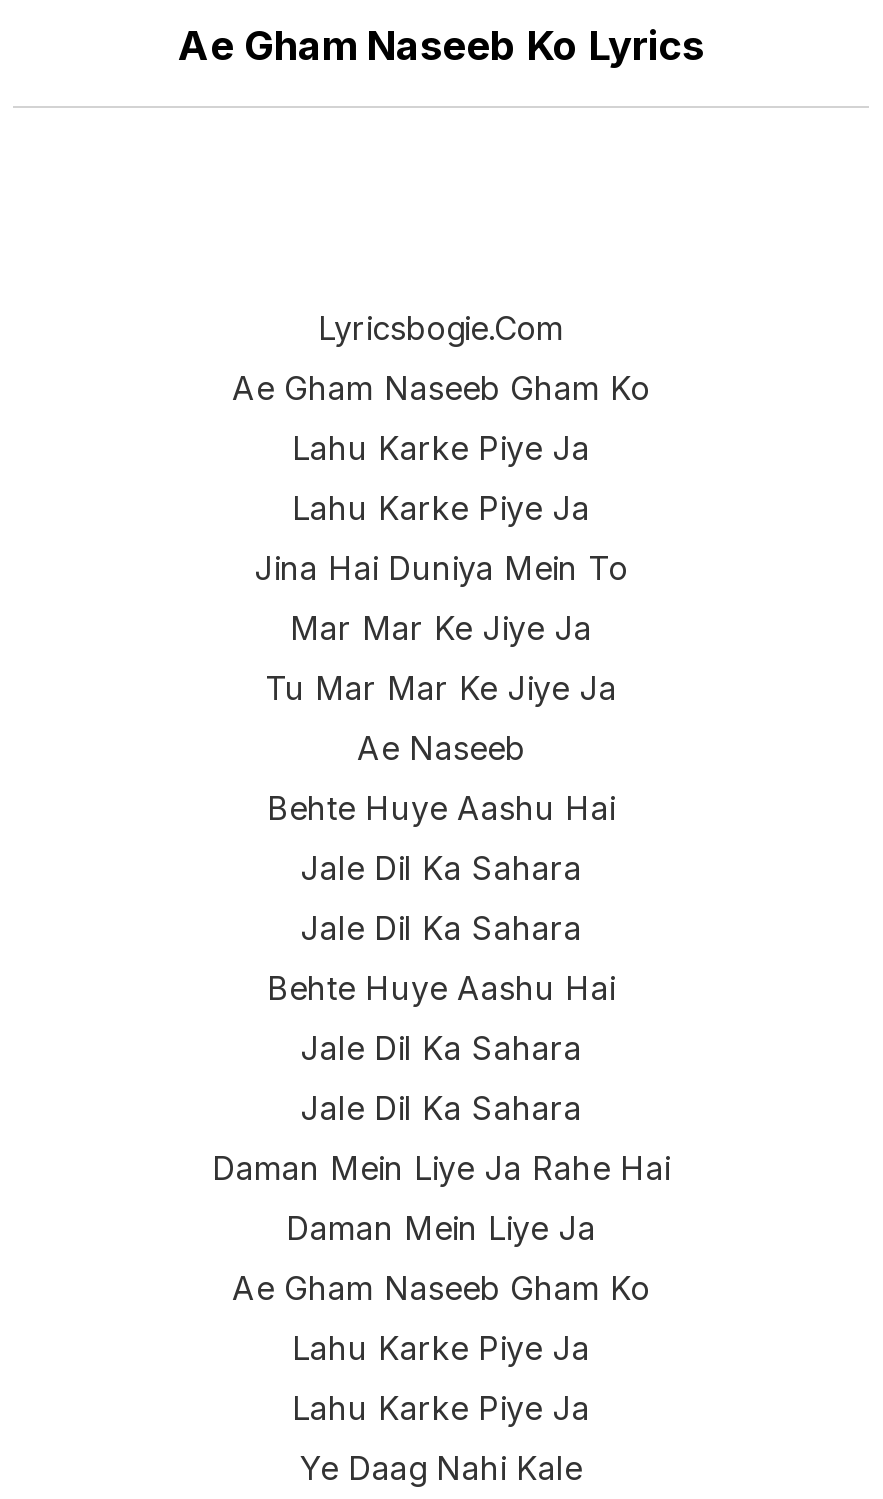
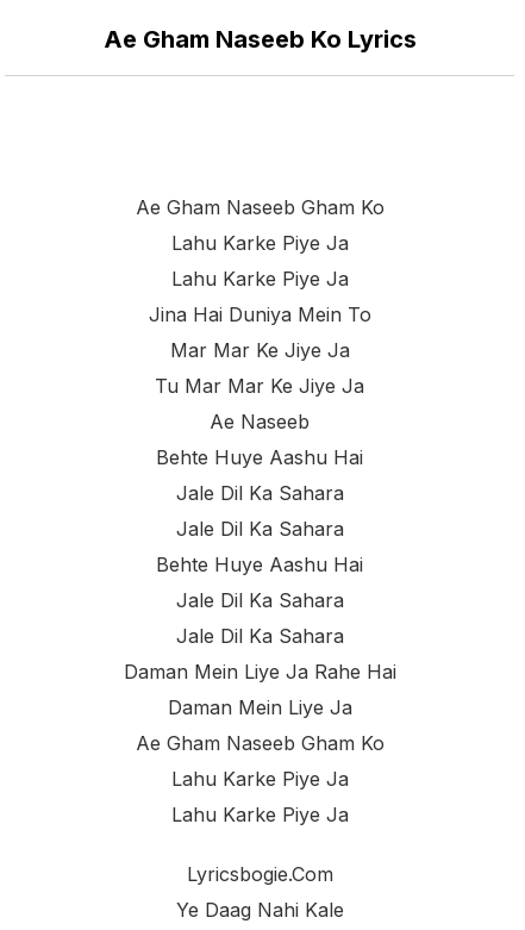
moved [318,307,564,347] -> [186,862,333,886]: Lyricsbogie.com
moved [212,367,670,1427] -> [123,195,396,826]: Ae Gham Naseeb Gham Ko | Lahu Karke Piye Ja | Lahu Karke Piye Ja | ... | Lahu Karke Piye Ja | Lahu Karke Piye Ja

